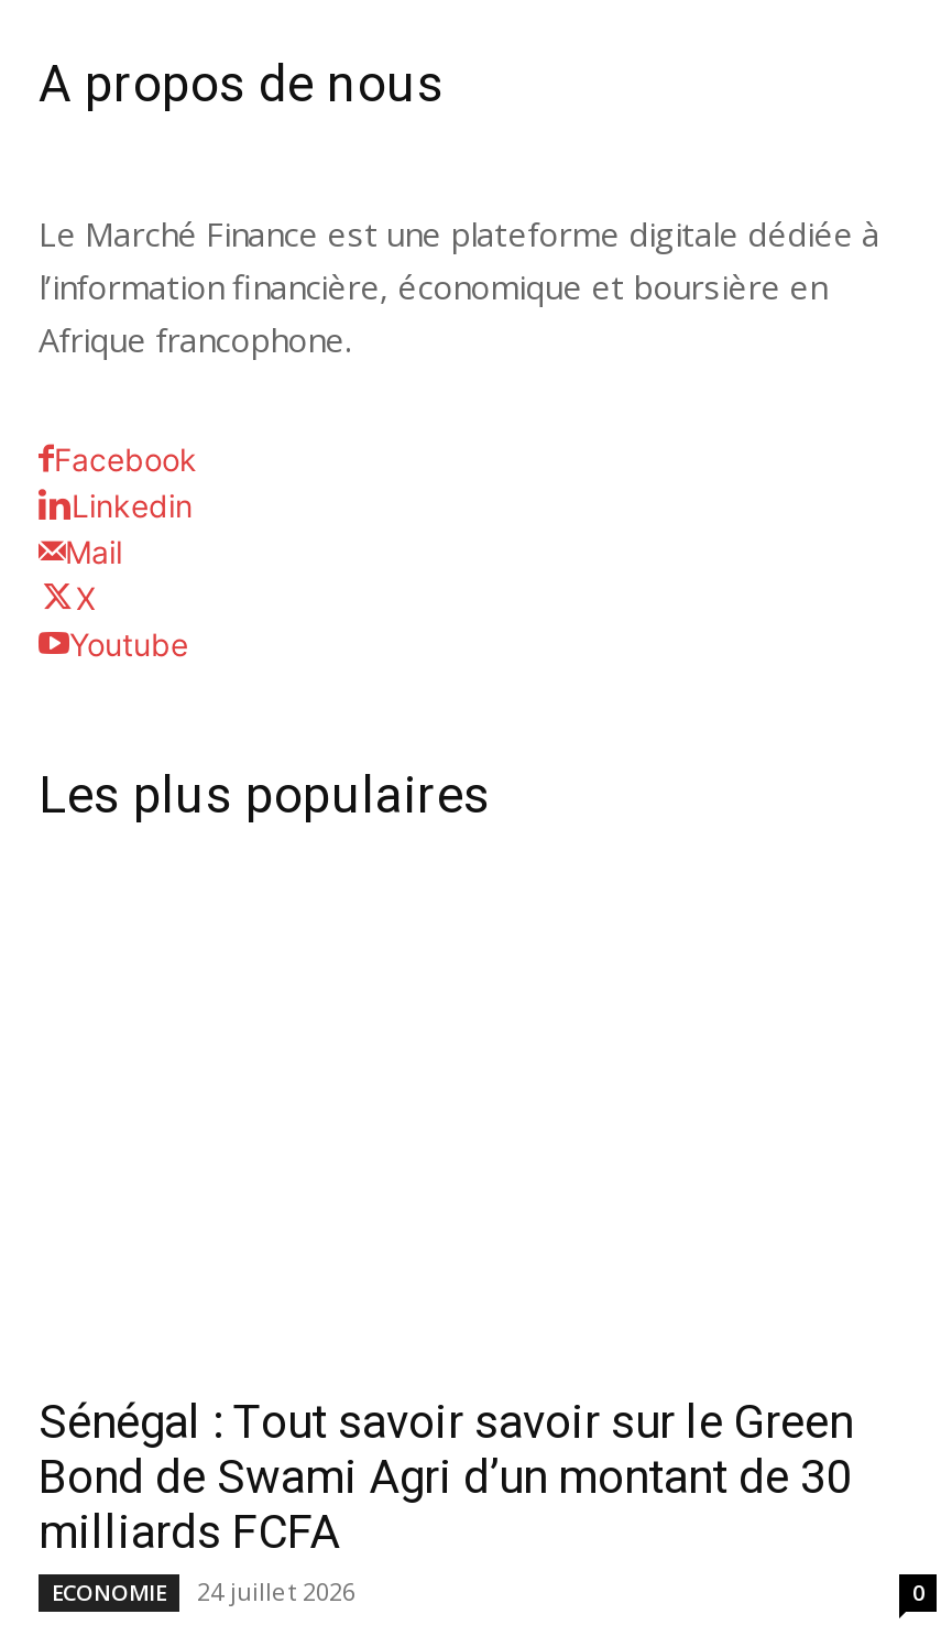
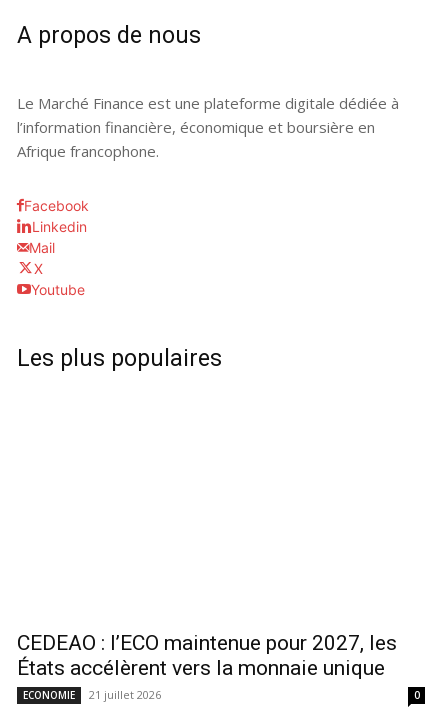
[39,1396,853,1558] Sénégal : Tout savoir savoir sur le Green | Bond de Swami Agri d’un montant de 30 | milliards FCFA -> [17,631,397,680] CEDEAO : l’ECO maintenue pour 2027, les | États accélèrent vers la monnaie unique
[52,1574,355,1607] ECONOMIE 24 juillet 2026 -> [23,687,161,702] ECONOMIE 21 juillet 2026

